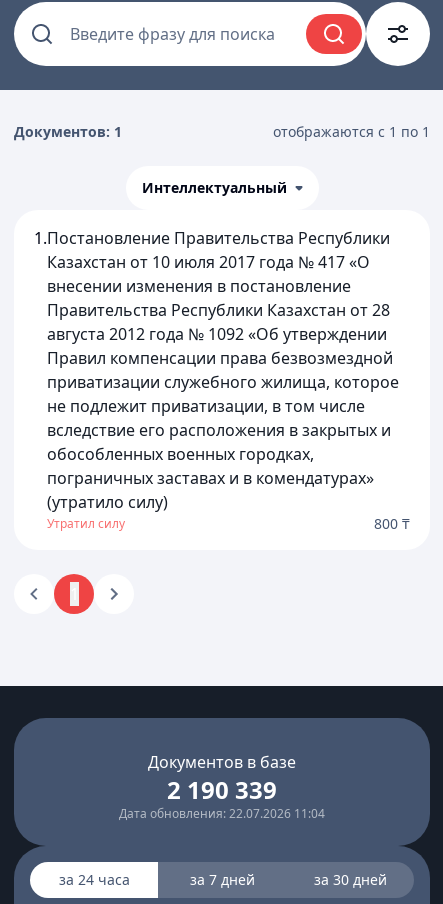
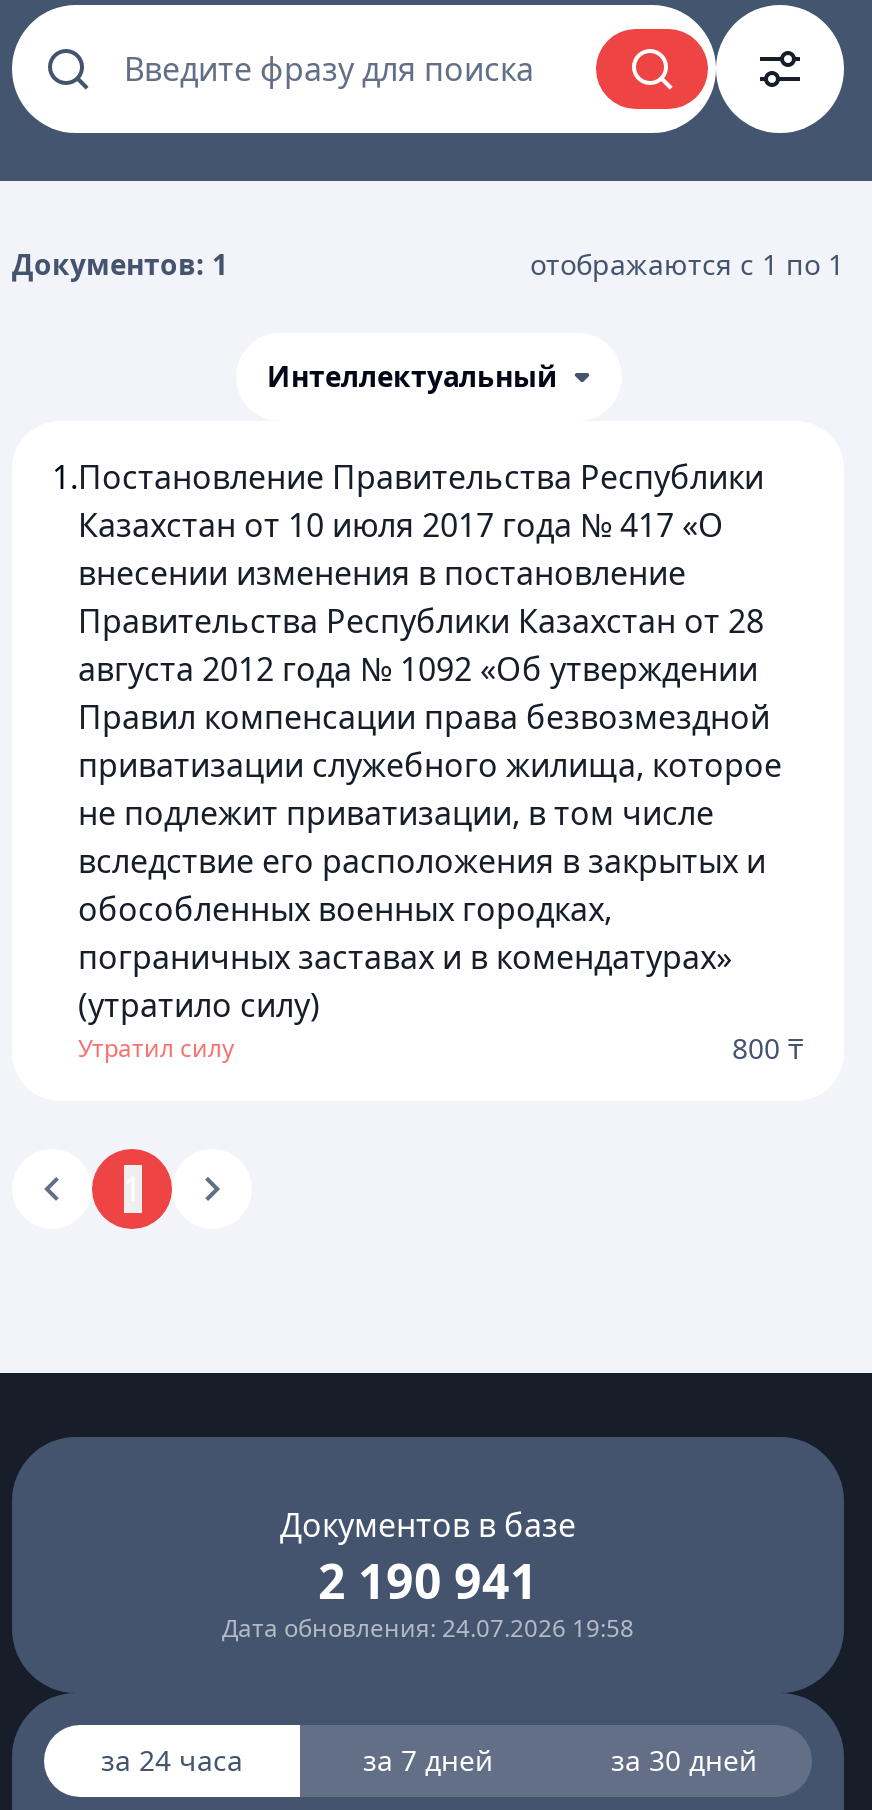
[167,773,277,806] 2 190 339 -> [318,1547,538,1613] 2 190 941
[119,805,325,822] Дата обновления: 22.07.2026 11:04 -> [222,1611,634,1645] Дата обновления: 24.07.2026 19:58

